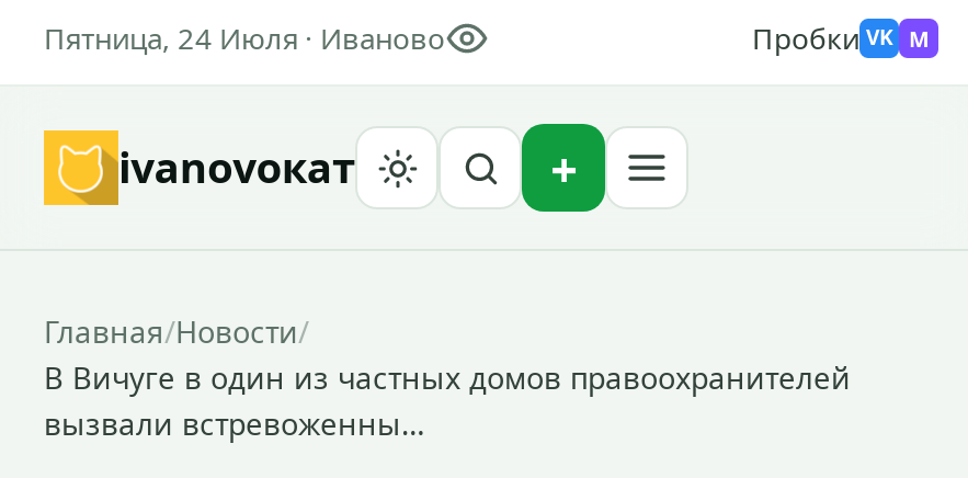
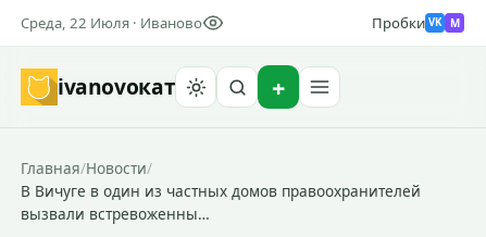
[44,19,445,58] Пятница, 24 Июля · Иваново -> [21,13,202,33] Среда, 22 Июля · Иваново

